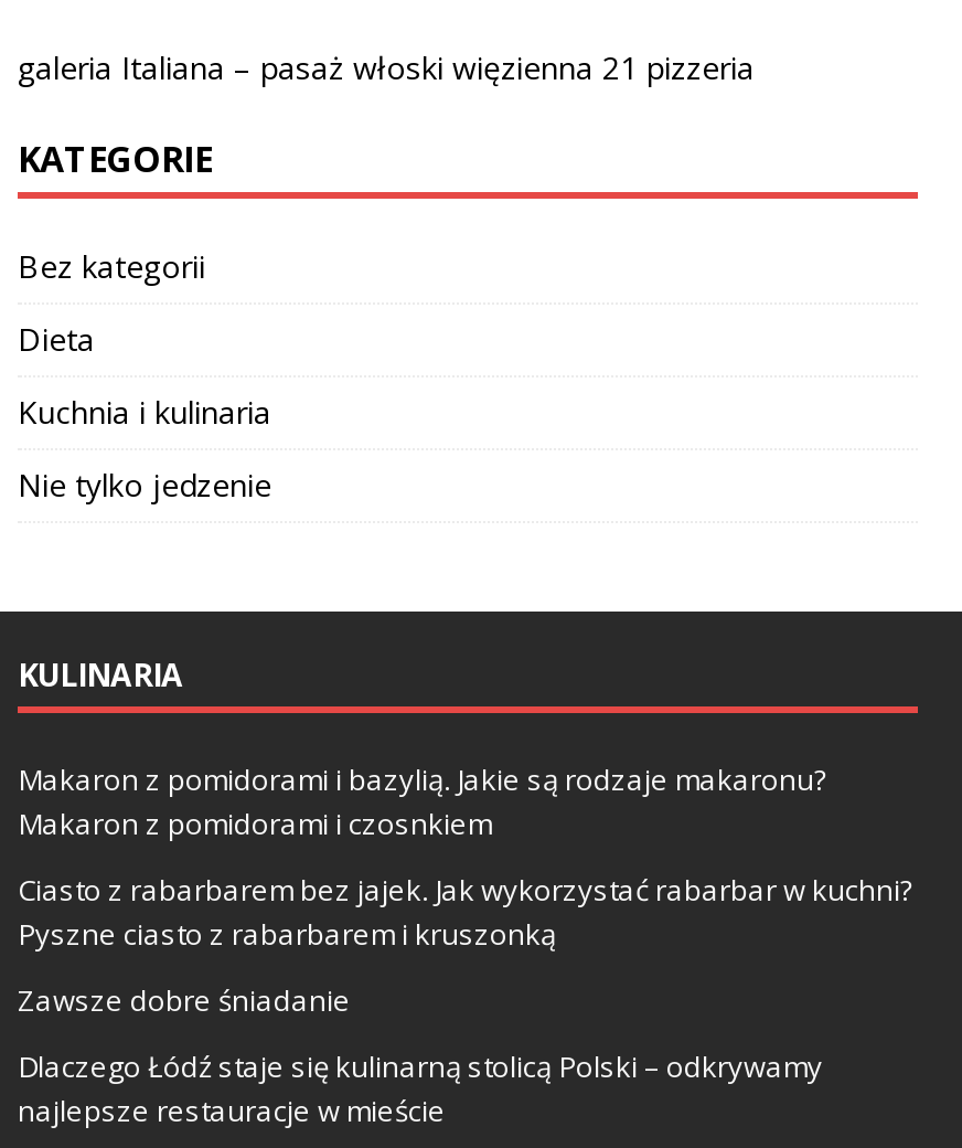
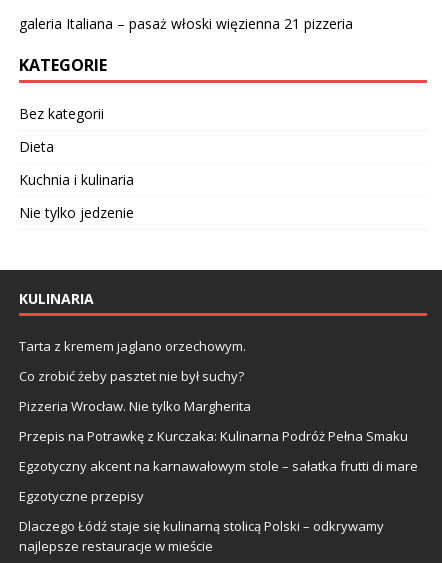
[18,760,913,1020] Makaron z pomidorami i bazylią. Jakie są rodzaje makaronu? | Makaron z pomidorami i czosnkiem | Ciasto z rabarbarem bez jajek. Jak wykorzystać rabarbar w kuchni? | Pyszne ciasto z rabarbarem i kruszonką | Zawsze dobre śniadanie -> [19,337,418,505] Tarta z kremem jaglano orzechowym. | Co zrobić żeby pasztet nie był suchy? | Pizzeria Wrocław. Nie tylko Margherita | Przepis na Potrawkę z Kurczaka: Kulinarna Podróż Pełna Smaku | Egzotyczny akcent na karnawałowym stole – sałatka frutti di mare | Egzotyczne przepisy

